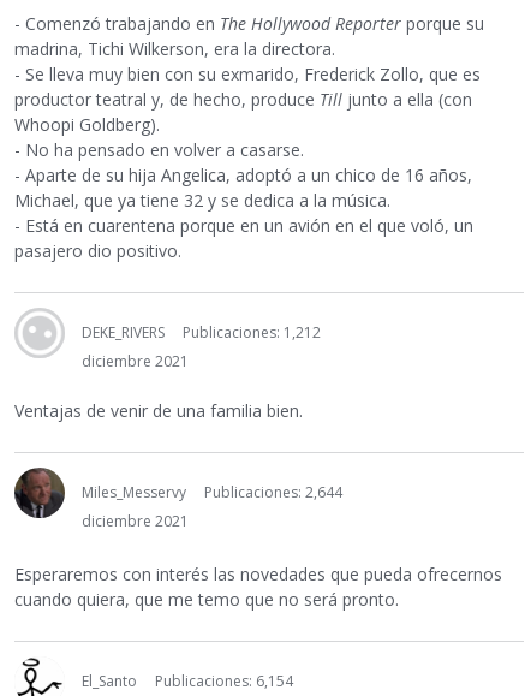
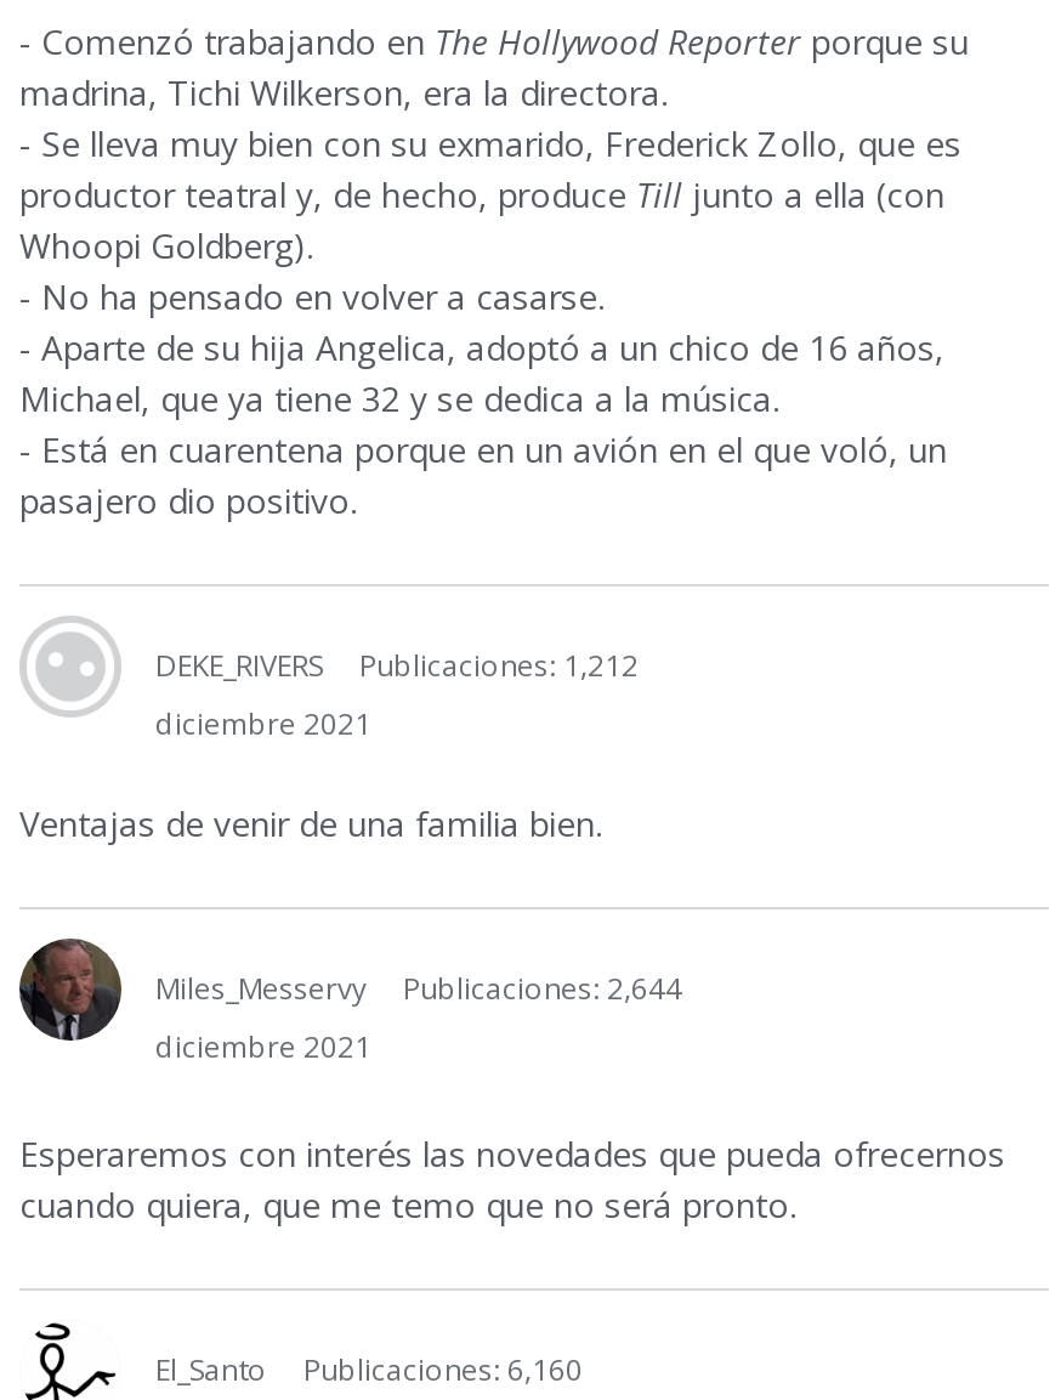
[155,670,293,691] Publicaciones: 6,154 -> [303,1348,583,1389] Publicaciones: 6,160

